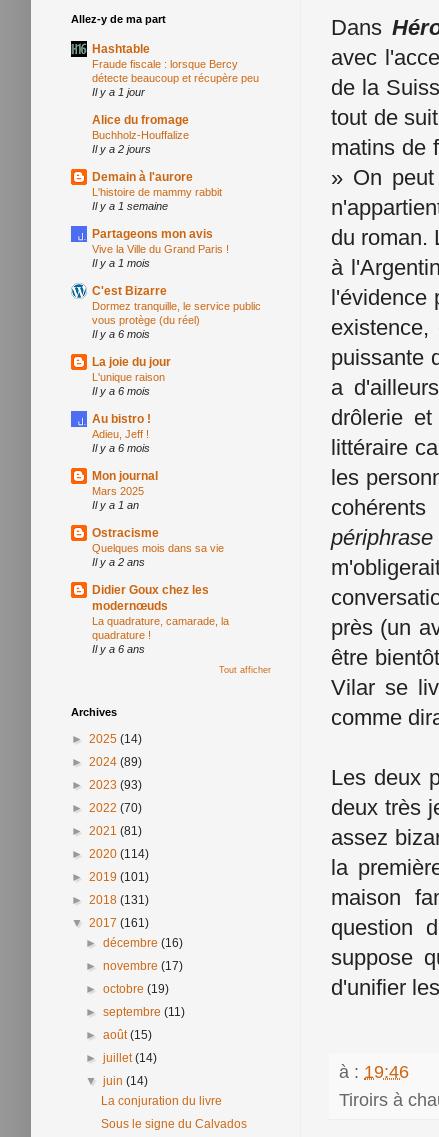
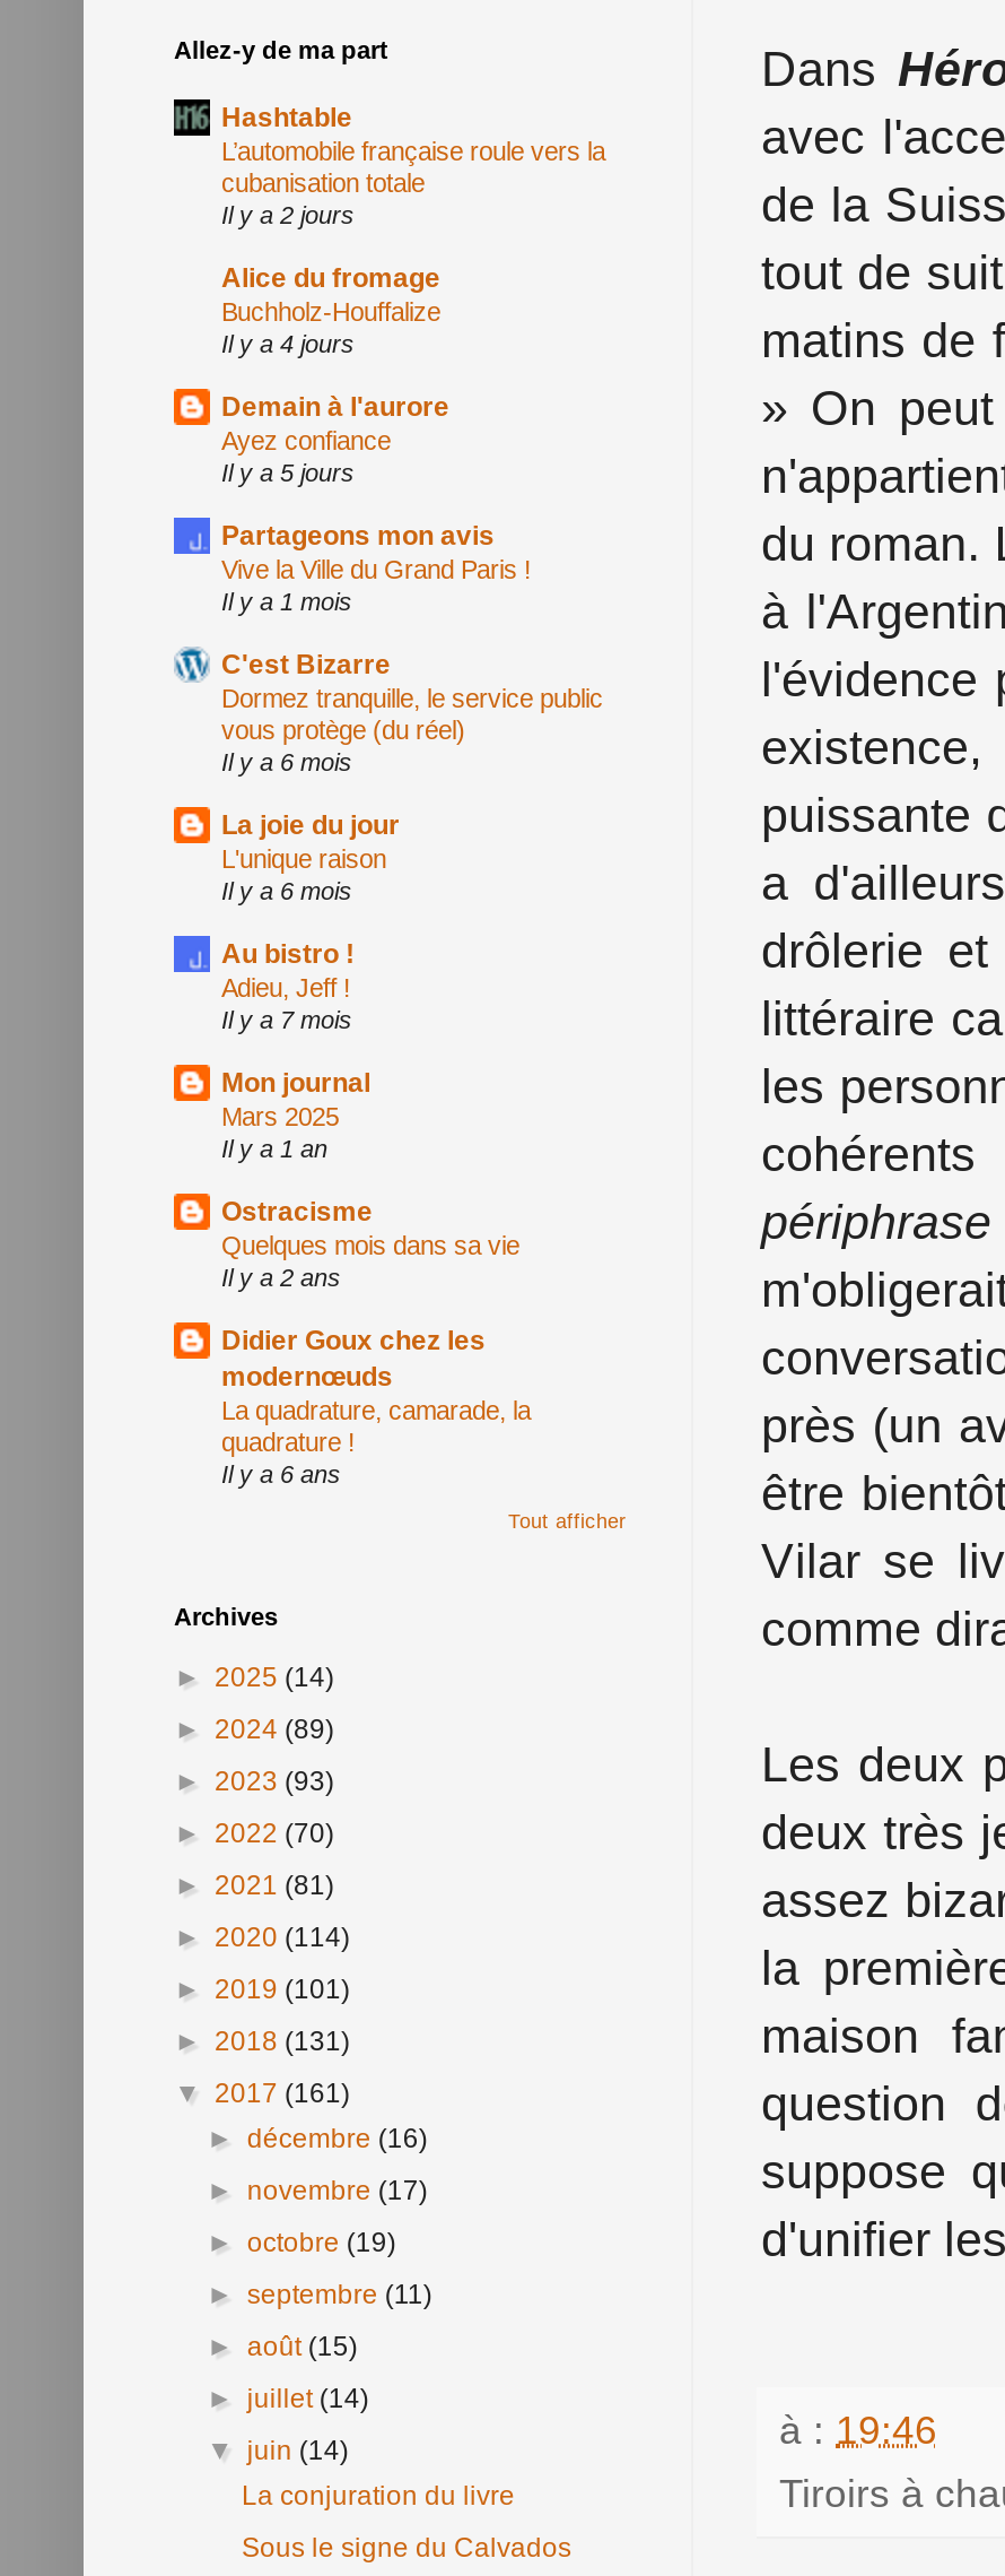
[92,58,259,98] Fraude fiscale : lorsque Bercy | détecte beaucoup et récupère peu | Il y a 1 jour -> [221,139,605,229] L’automobile française roule vers la | cubanisation totale | Il y a 2 jours
[92,143,151,155] Il y a 2 jours -> [221,331,355,358] Il y a 4 jours
[92,186,222,212] L'histoire de mammy rabbit | Il y a 1 semaine -> [221,428,391,487] Ayez confiance | Il y a 5 jours
[92,442,150,454] Il y a 6 mois -> [221,1007,352,1034] Il y a 7 mois

